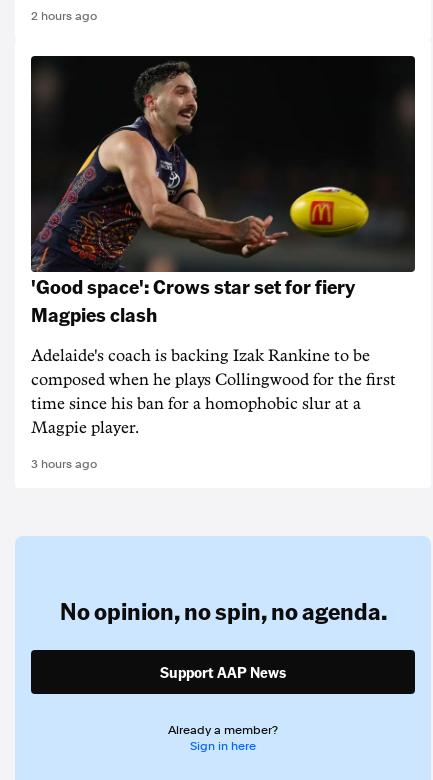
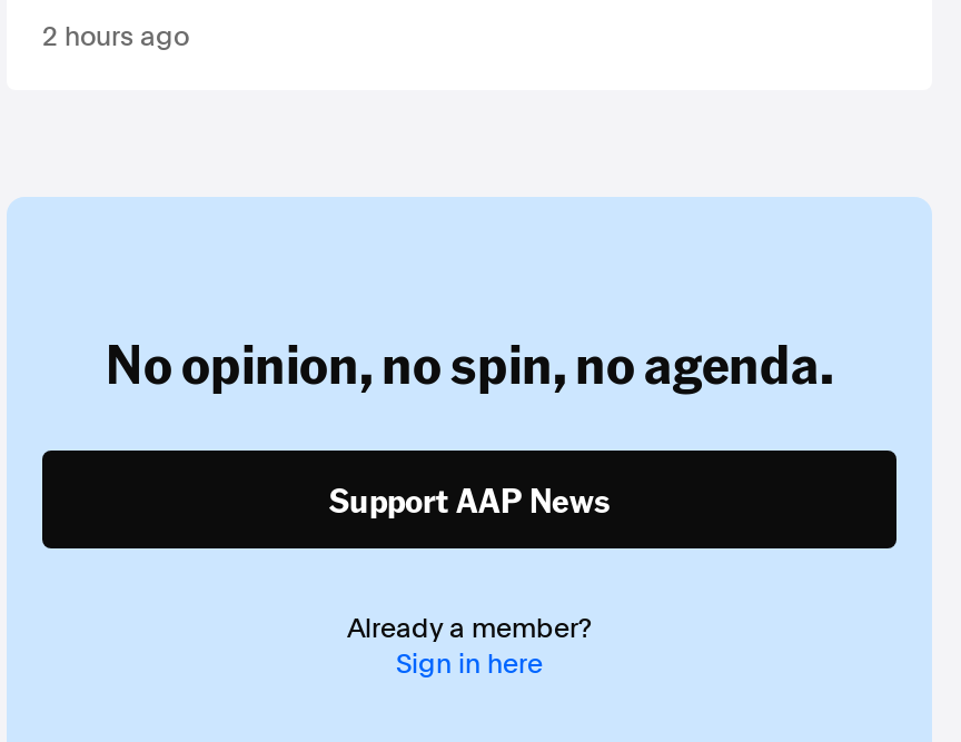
[30,55,416,471] [image] | 'Good space': Crows star set for fiery | Magpies clash | Adelaide's coach is backing Izak Rankine to be | composed when he plays Collingwood for the first | time since his ban for a homophobic slur at a | Magpie player. | 3 hours ago -> none

